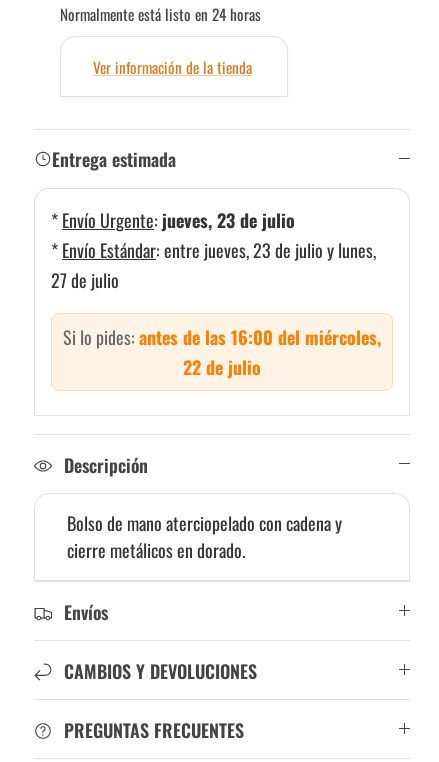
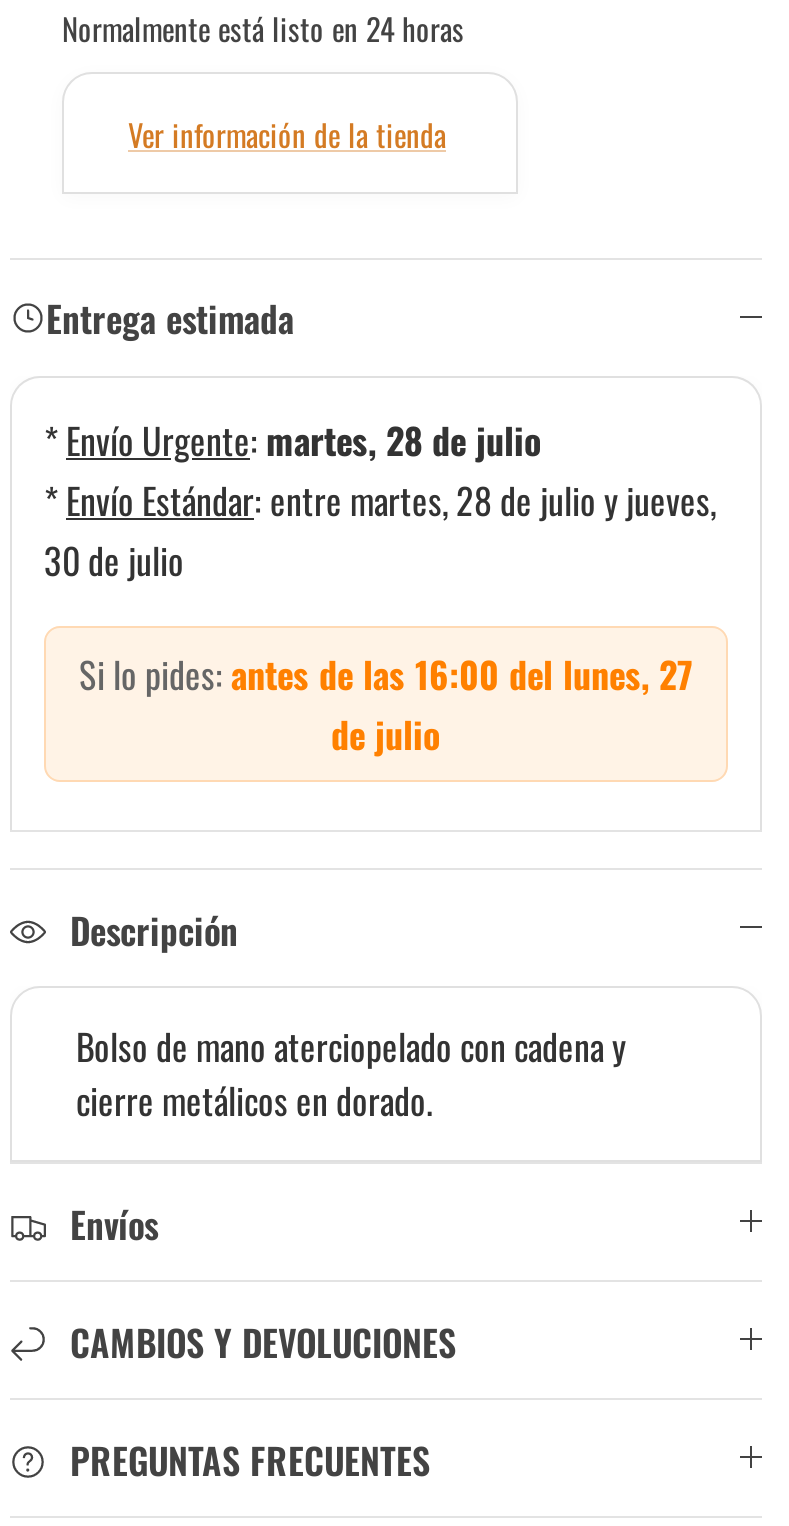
[51,207,376,293] * Envío Urgente: jueves, 23 de julio | * Envío Estándar: entre jueves, 23 de julio y lunes, | 27 de julio -> [44,414,716,586] * Envío Urgente: martes, 28 de julio | * Envío Estándar: entre martes, 28 de julio y jueves, | 30 de julio
[63,324,381,380] Si lo pides: antes de las 16:00 del miércoles, | 22 de julio -> [79,648,693,760] Si lo pides: antes de las 16:00 del lunes, 27 | de julio

